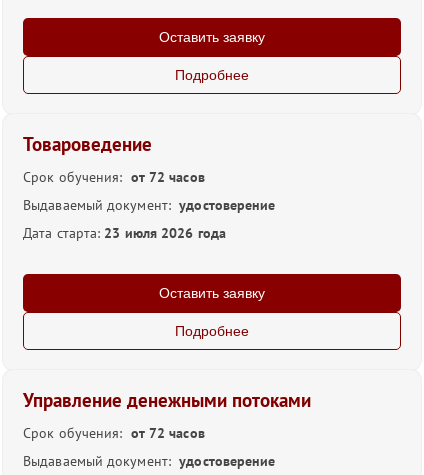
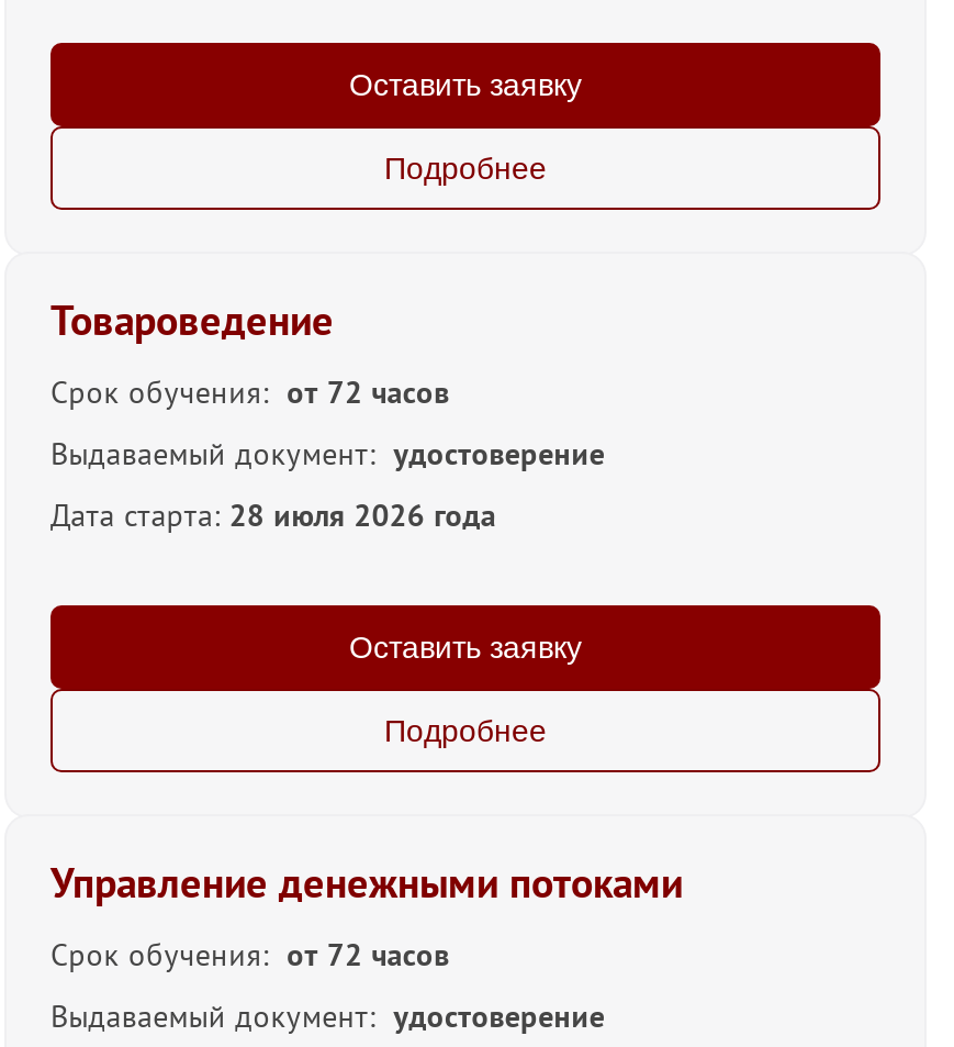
[23,224,226,242] Дата старта: 23 июля 2026 года -> [50,495,496,535] Дата старта: 28 июля 2026 года

